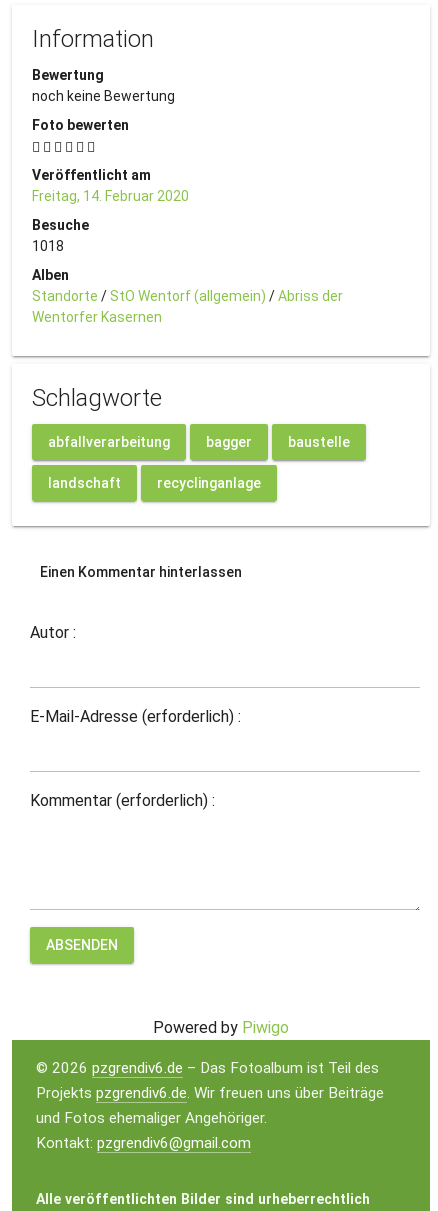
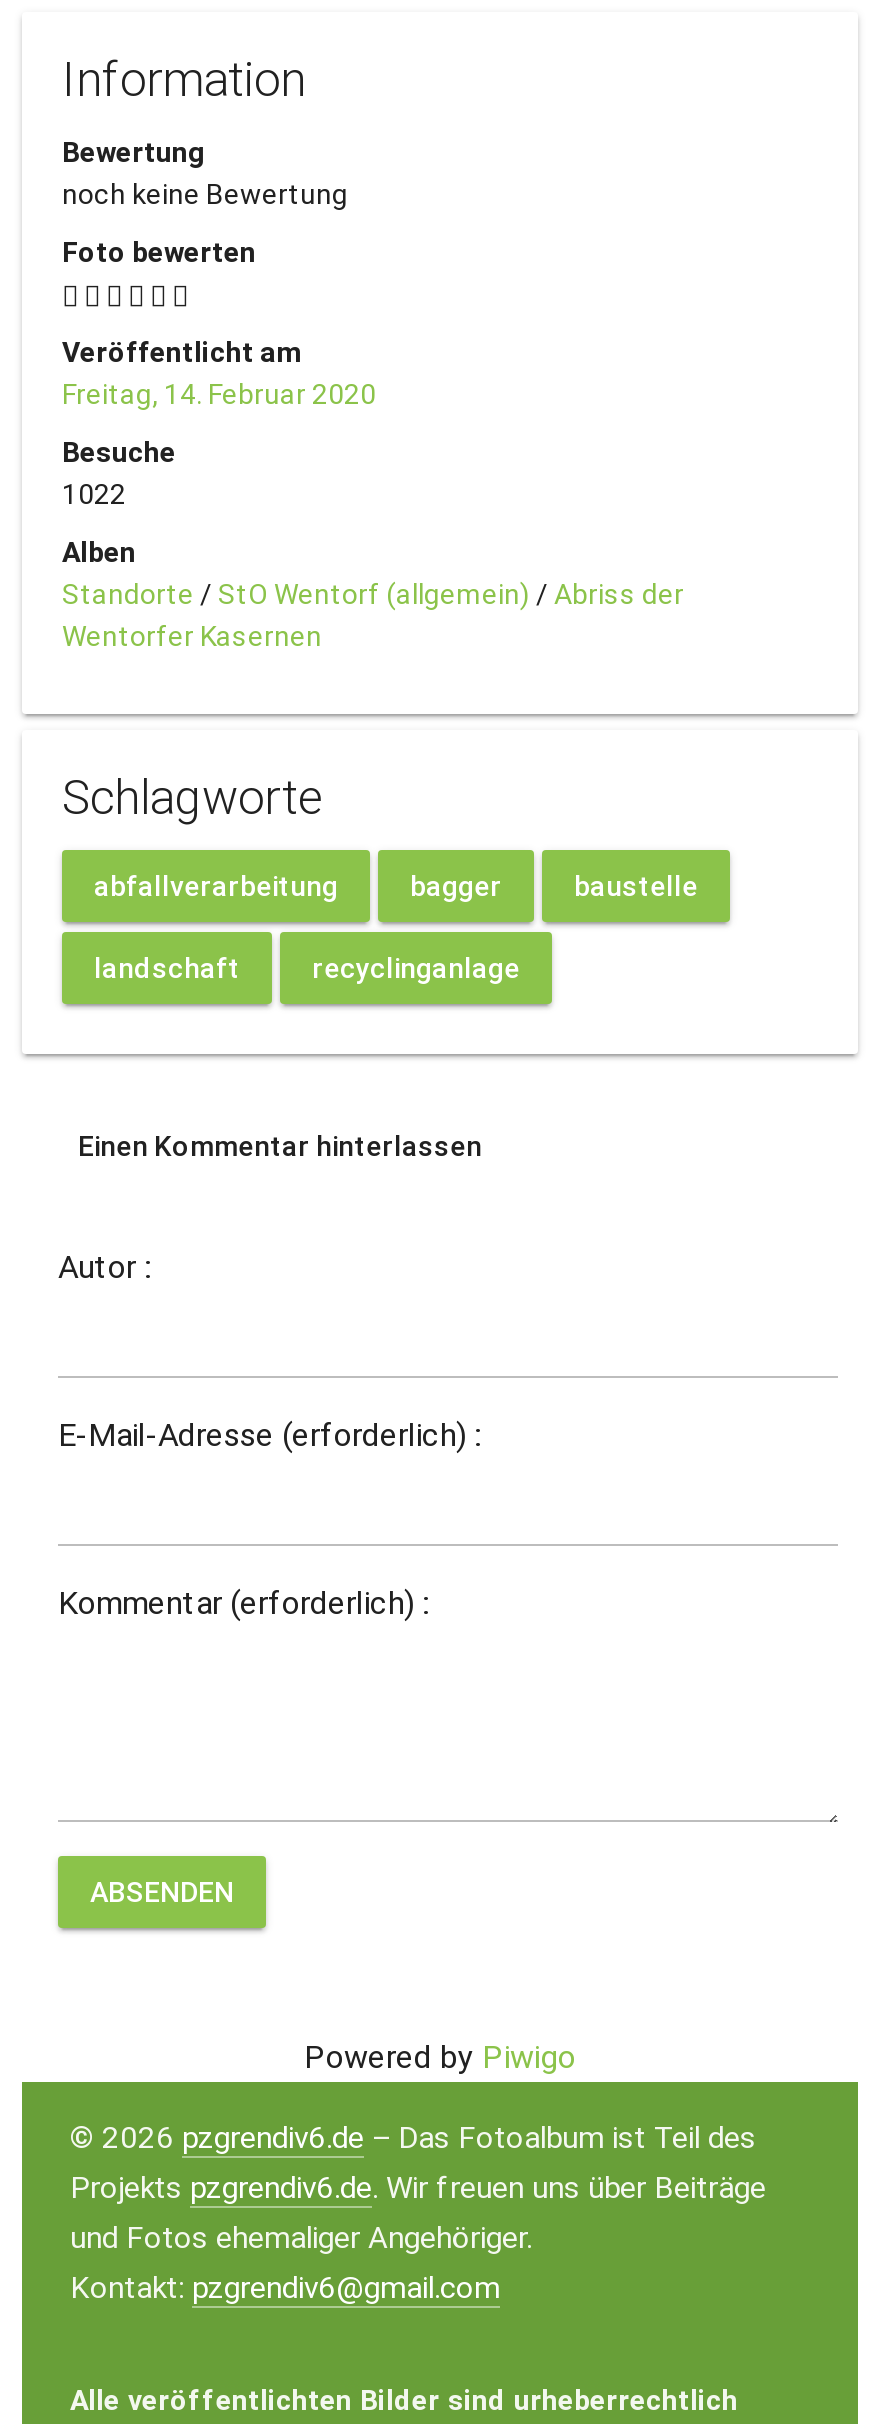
[32,238,64,254] 1018 -> [62,478,126,510] 1022

